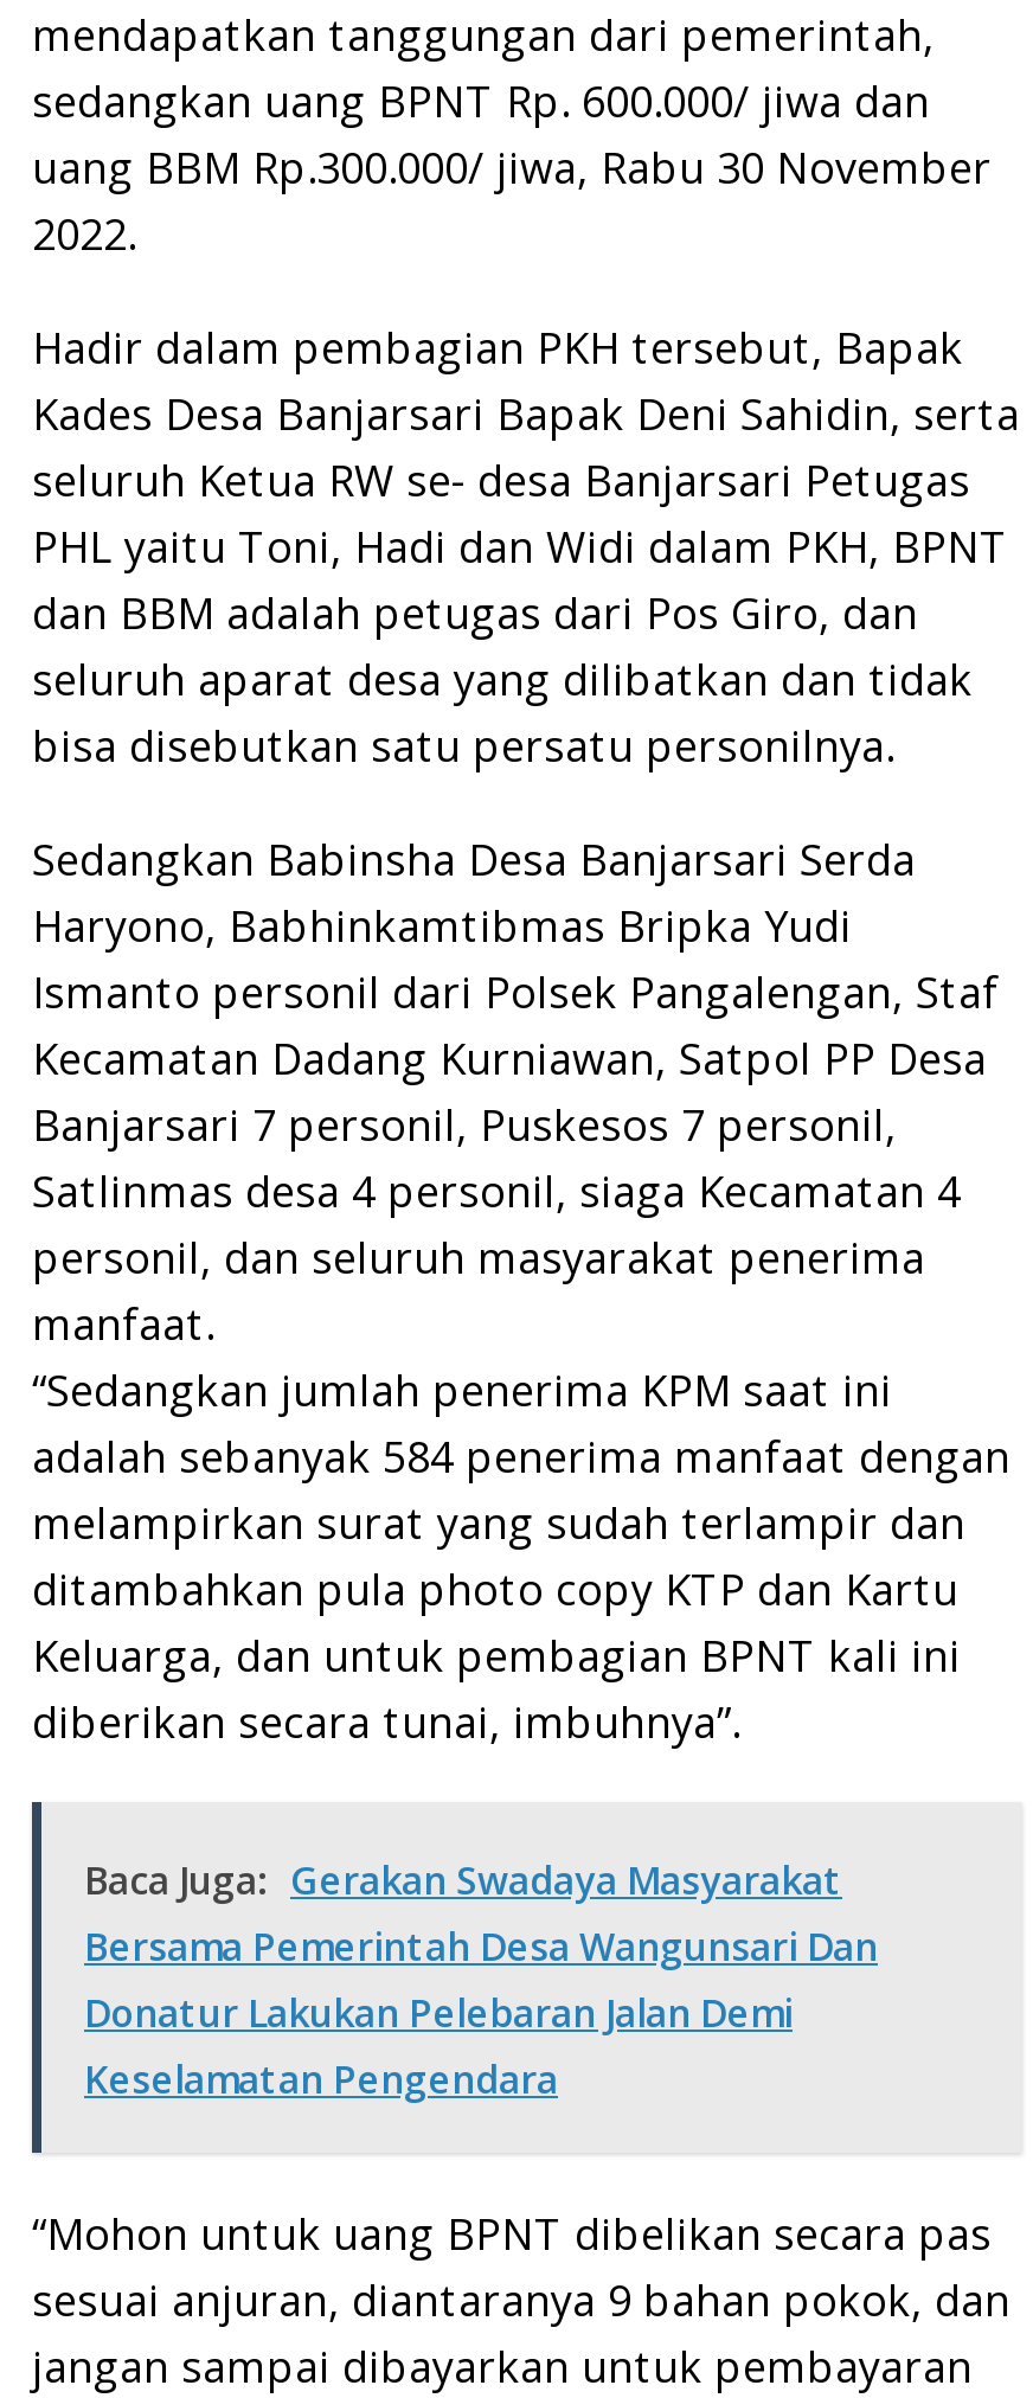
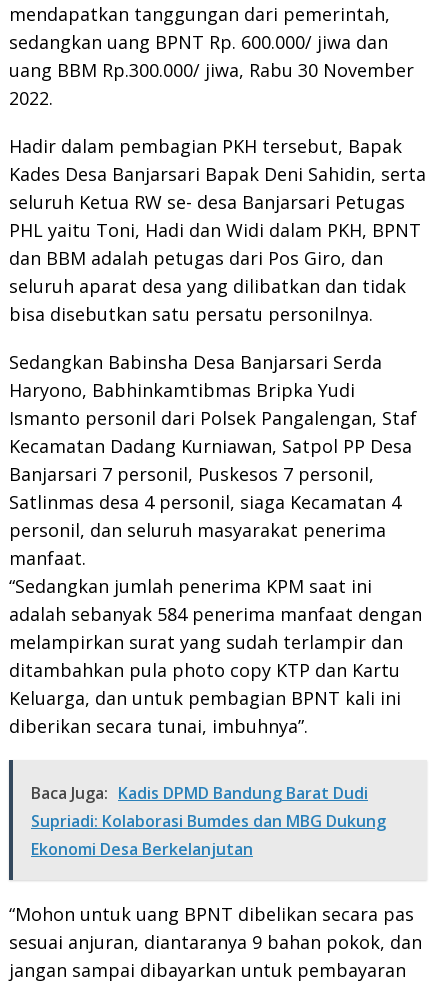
[84,1853,878,2104] Baca Juga: Gerakan Swadaya Masyarakat | Bersama Pemerintah Desa Wangunsari Dan | Donatur Lakukan Pelebaran Jalan Demi | Keselamatan Pengendara -> [31,782,386,860] Baca Juga: Kadis DPMD Bandung Barat Dudi | Supriadi: Kolaborasi Bumdes dan MBG Dukung | Ekonomi Desa Berkelanjutan

